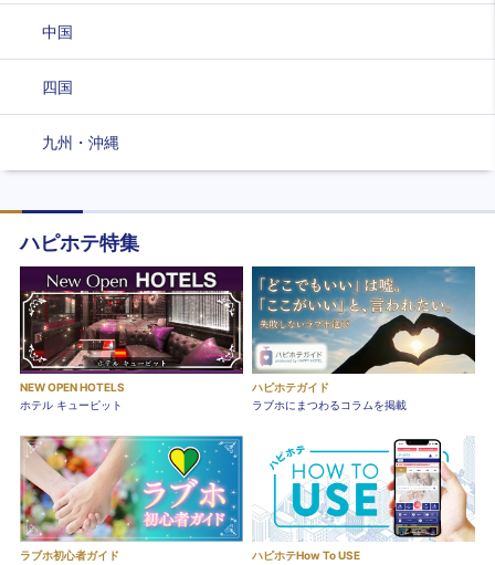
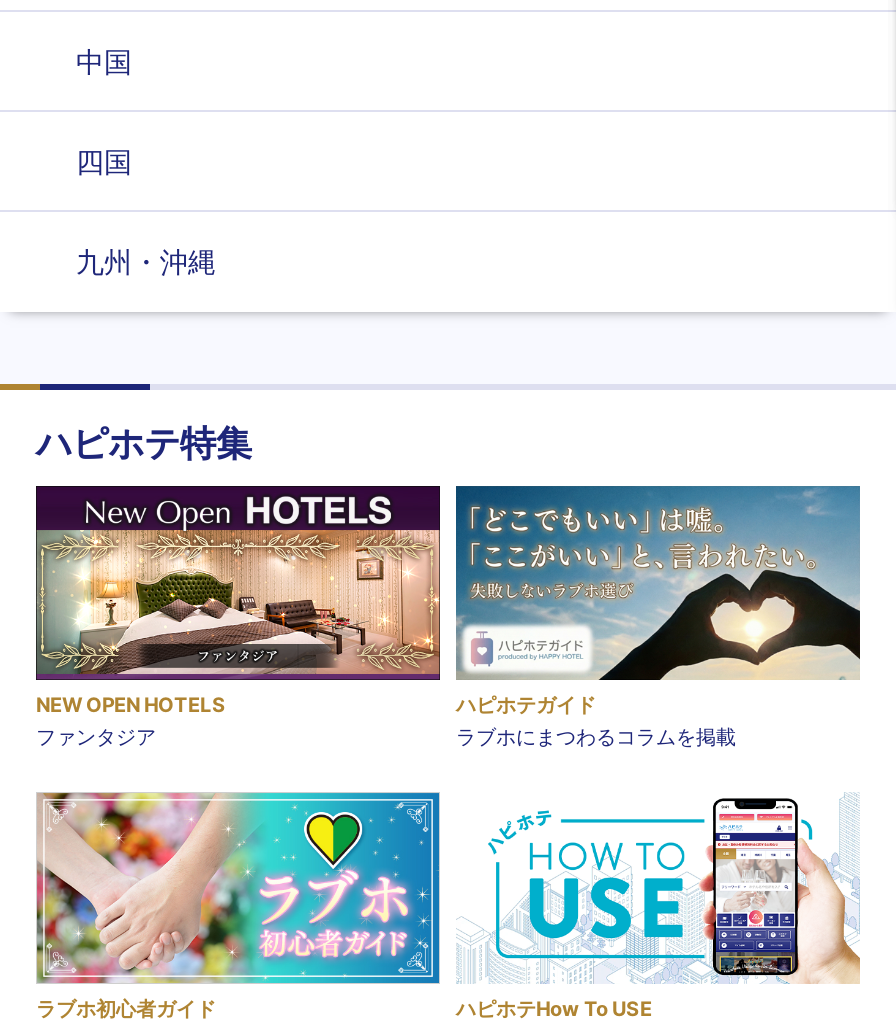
[20,290,244,411] [image] | ホテル キューピット -> [34,528,442,747] [image] | ファンタジア

